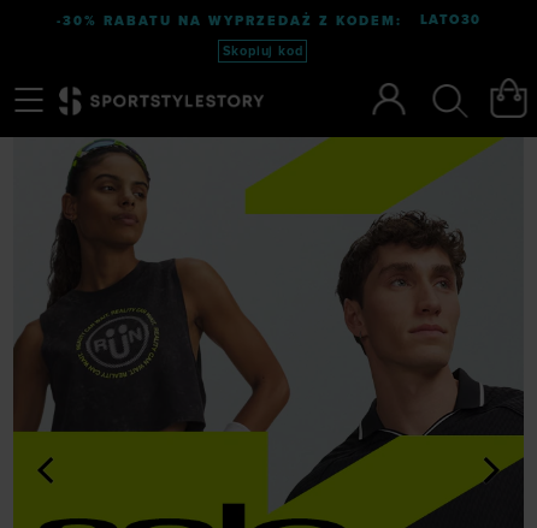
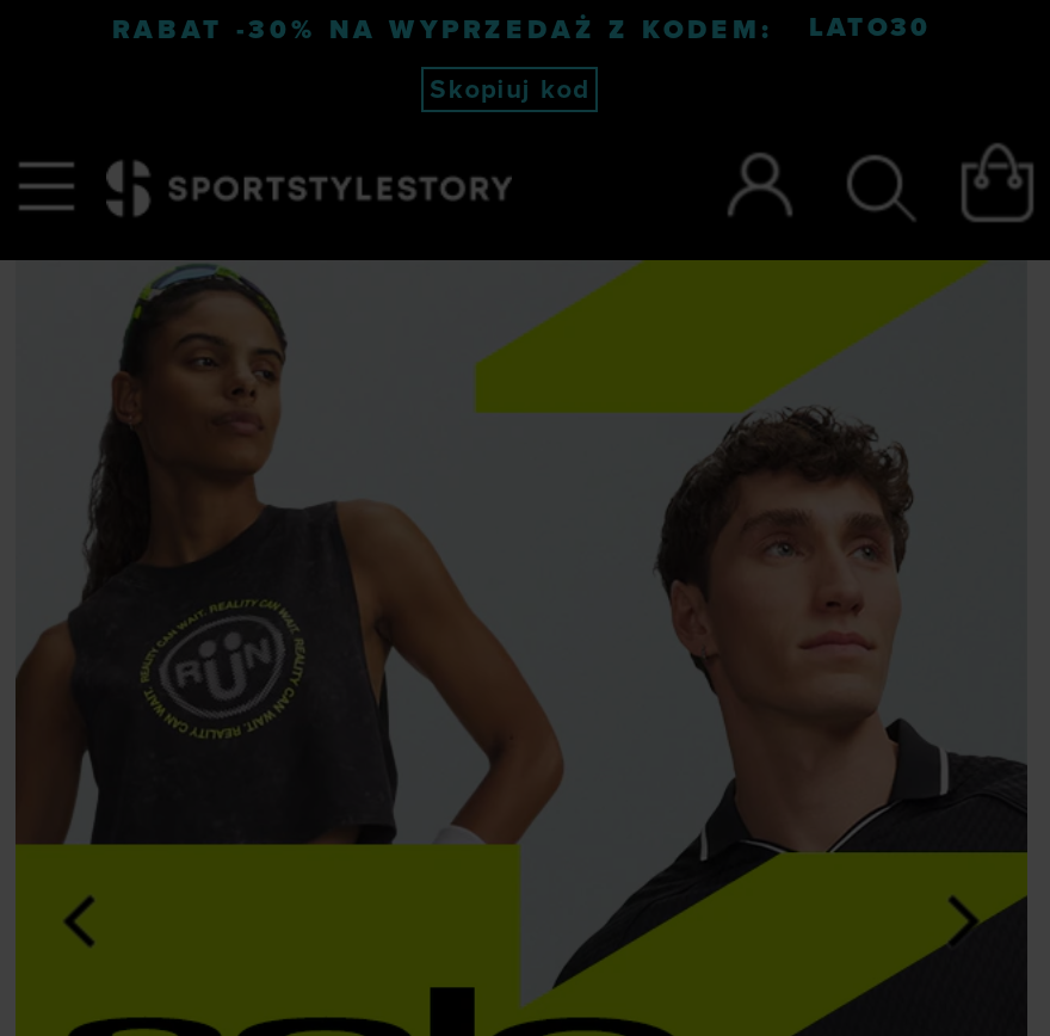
[56,13,402,29] -30% RABATU NA WYPRZEDAŻ Z KODEM: -> [112,14,773,45] RABAT -30% NA WYPRZEDAŻ Z KODEM:

